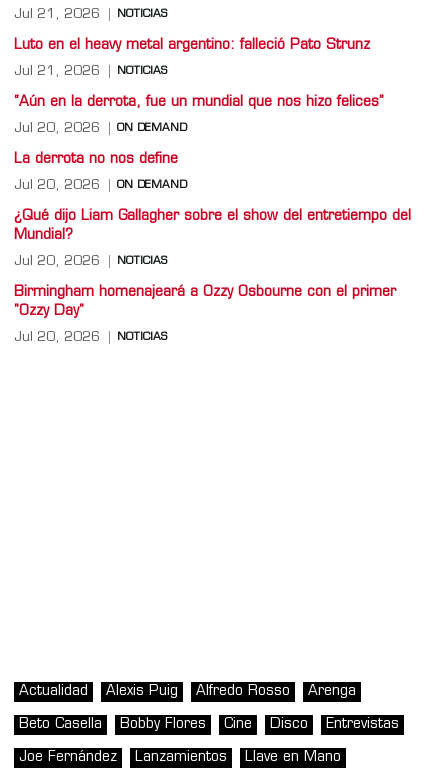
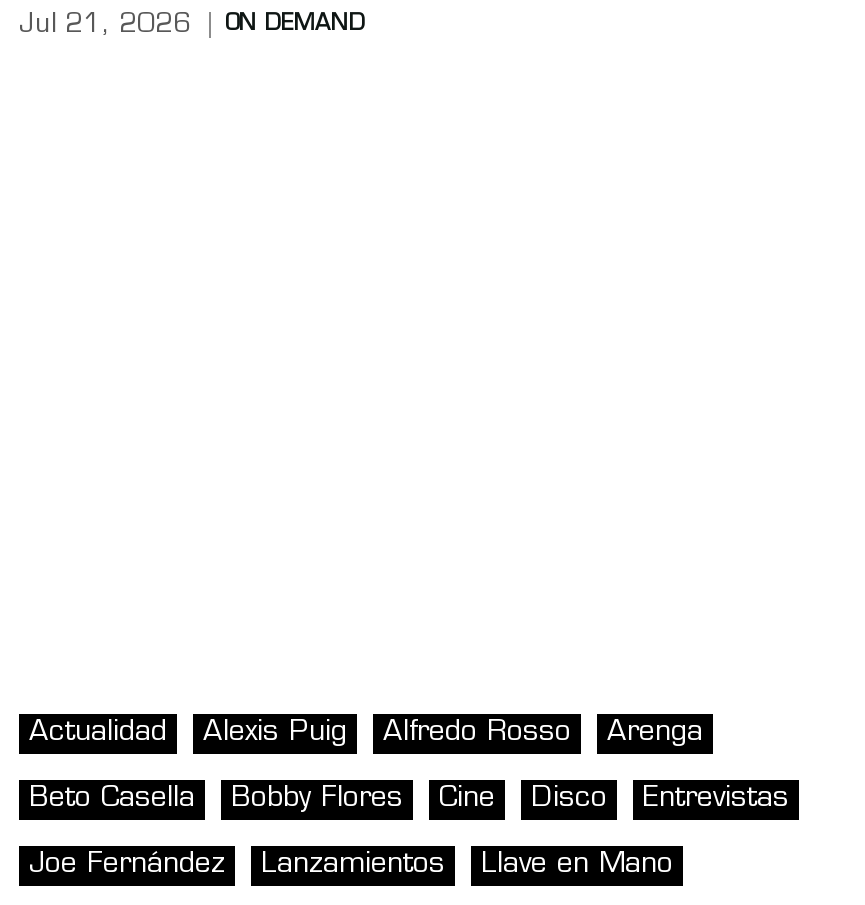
[14,9,384,135] NOTICIAS | Luto en el heavy metal argentino: falleció Pato Strunz | Jul 21, 2026 | NOTICIAS | “Aún en la derrota, fue un mundial que nos hizo felices” | Jul 20, 2026 -> none
[14,152,411,344] La derrota no nos define | Jul 20, 2026 | ON DEMAND | ¿Qué dijo Liam Gallagher sobre el show del entretiempo del | Mundial? | Jul 20, 2026 | NOTICIAS | Birmingham homenajeará a Ozzy Osbourne con el primer | "Ozzy Day" | Jul 20, 2026 | NOTICIAS -> none

